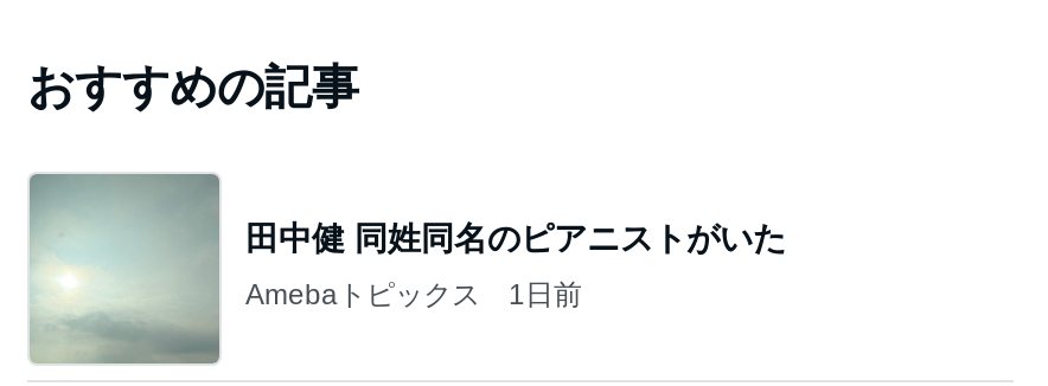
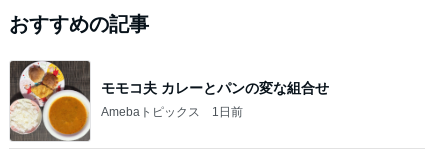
[27,172,786,366] [image] | 田中健 同姓同名のピアニストがいた -> [9,60,329,141] [image] | モモコ夫 カレーとパンの変な組合せ

